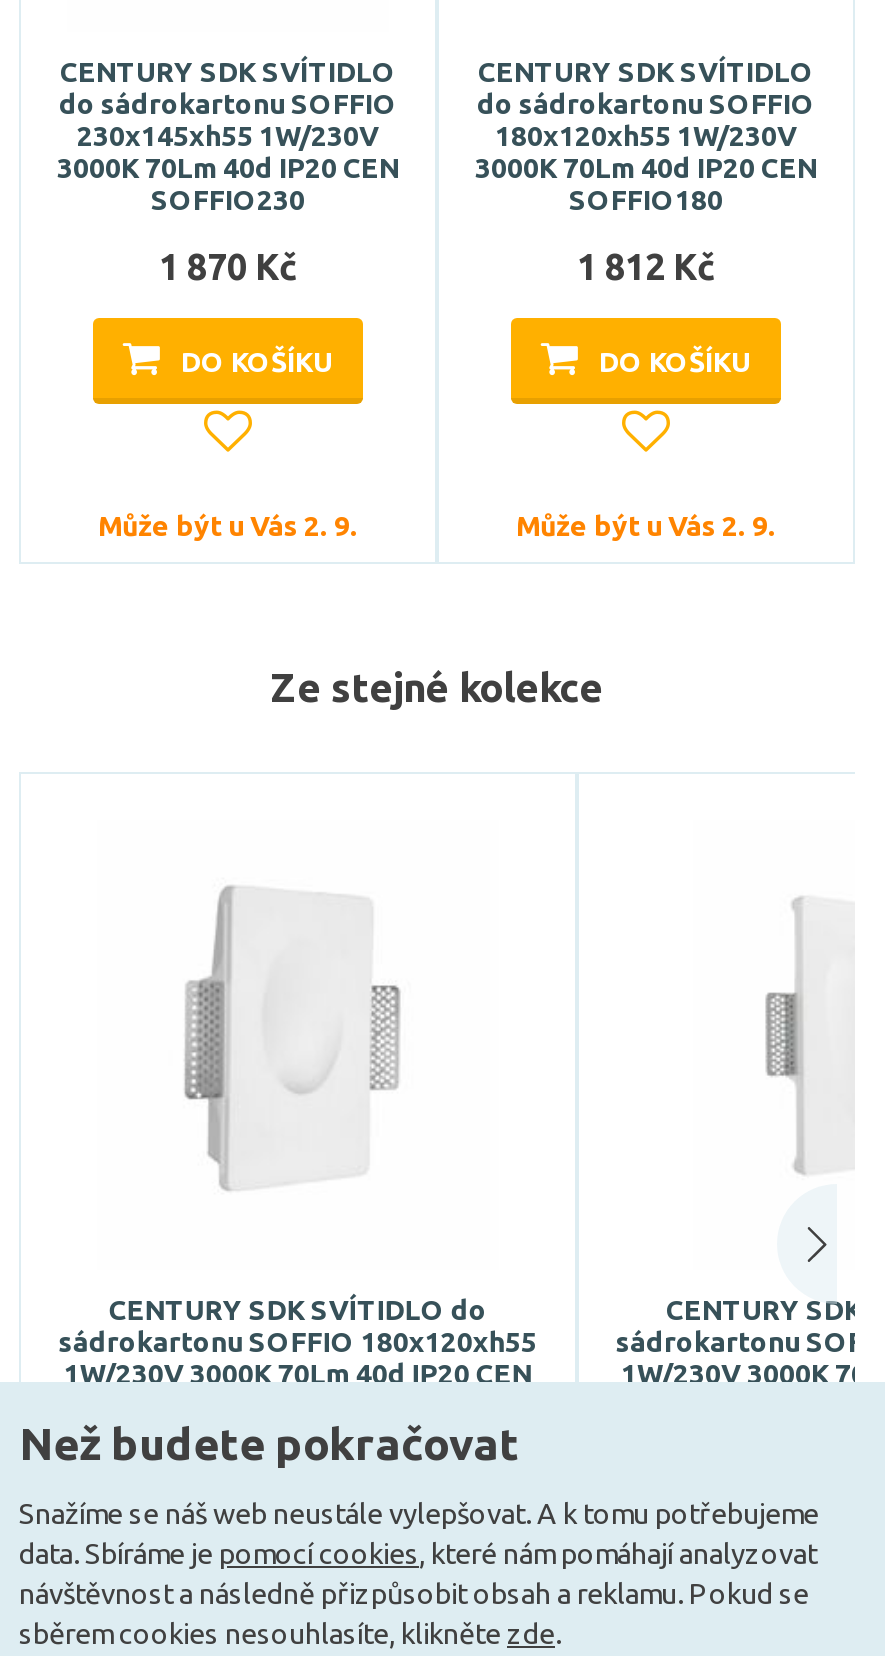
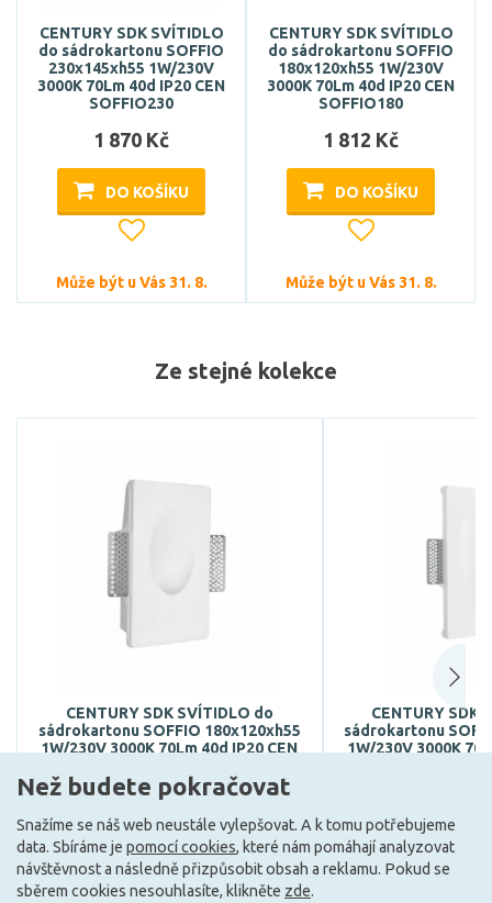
[98,510,358,542] Může být u Vás 2. 9. -> [55,274,207,291] Může být u Vás 31. 8.
[516,510,776,542] Může být u Vás 2. 9. -> [285,274,437,291] Může být u Vás 31. 8.

